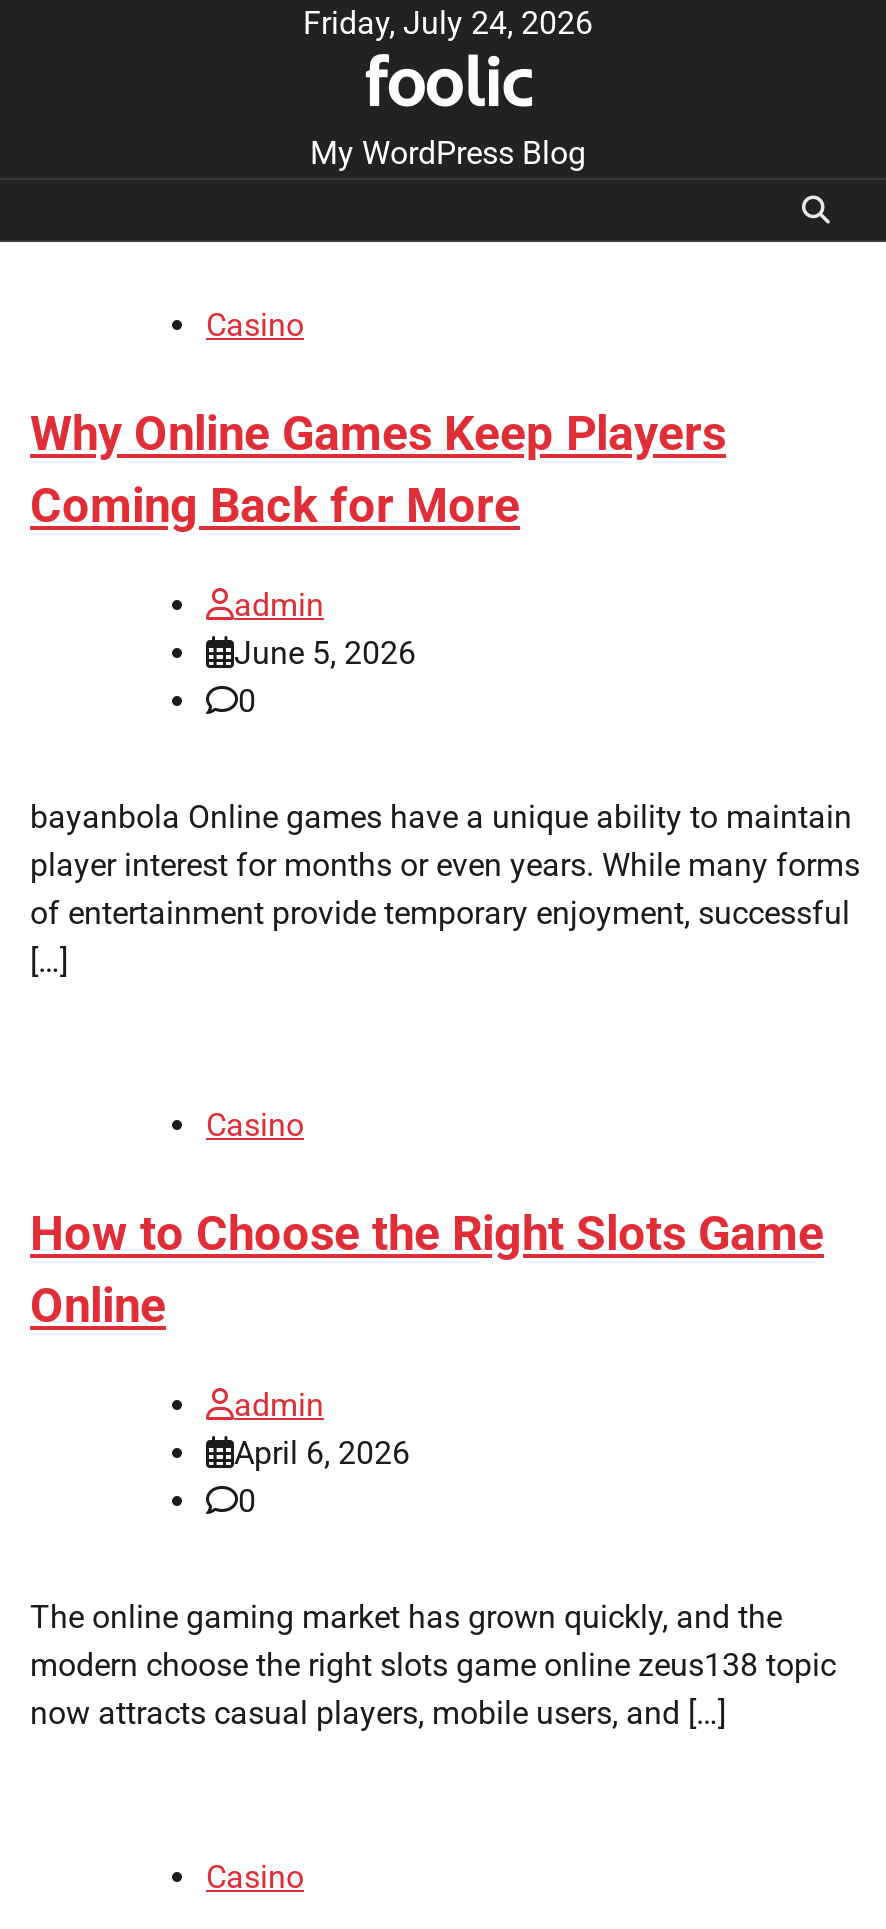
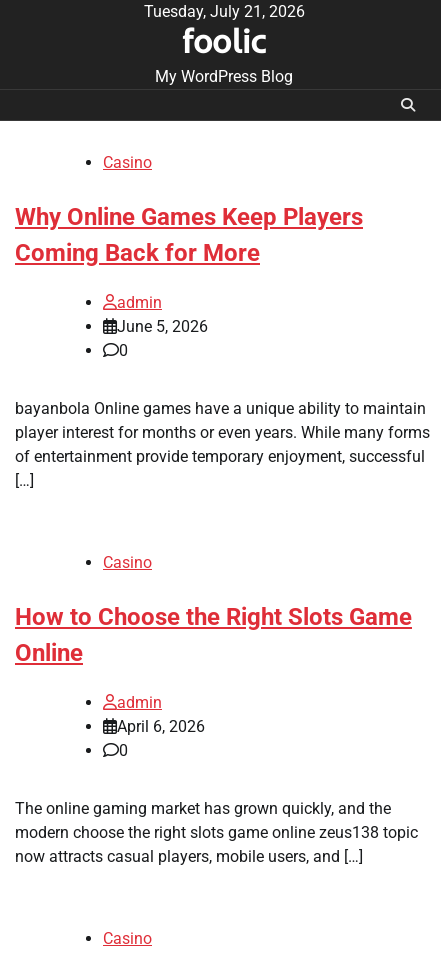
[303,4,593,42] Friday, July 24, 2026 -> [143,2,304,21] Tuesday, July 21, 2026

